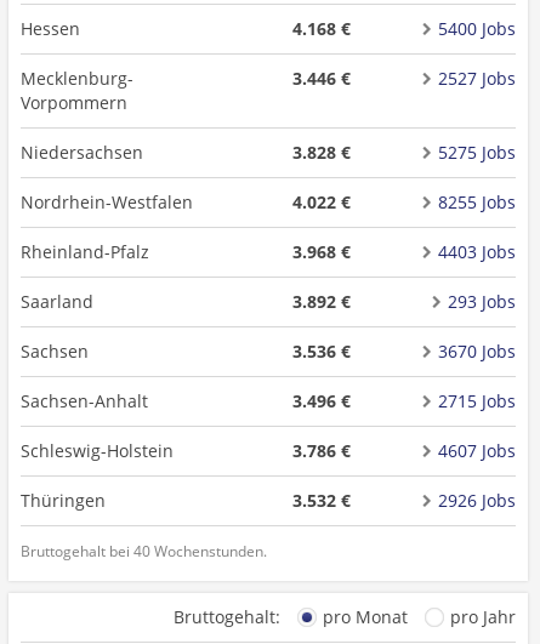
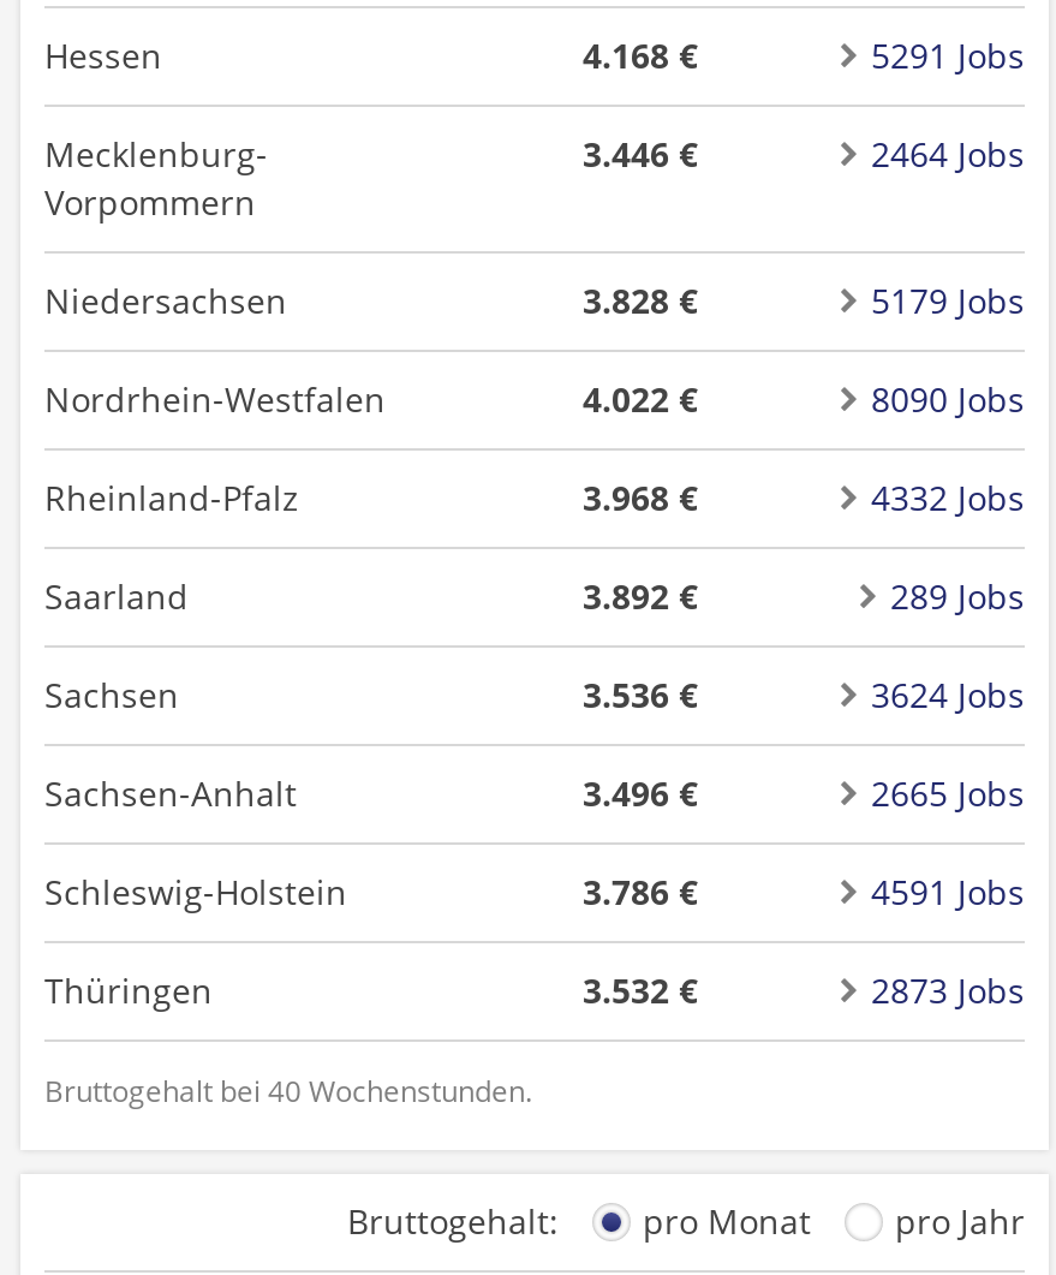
[438,17,516,40] 5400 Jobs -> [871,32,1025,78] 5291 Jobs
[438,67,516,90] 2527 Jobs -> [871,131,1025,177] 2464 Jobs
[438,141,516,164] 5275 Jobs -> [871,278,1025,323] 5179 Jobs
[438,190,516,213] 8255 Jobs -> [871,376,1025,422] 8090 Jobs
[438,240,516,263] 4403 Jobs -> [871,475,1025,520] 4332 Jobs
[448,290,516,313] 293 Jobs -> [890,573,1025,619] 289 Jobs
[438,340,516,363] 3670 Jobs -> [871,672,1025,717] 3624 Jobs
[438,389,516,412] 2715 Jobs -> [871,770,1025,816] 2665 Jobs
[438,439,516,462] 4607 Jobs -> [871,869,1025,914] 4591 Jobs
[438,489,516,512] 2926 Jobs -> [871,967,1025,1013] 2873 Jobs

